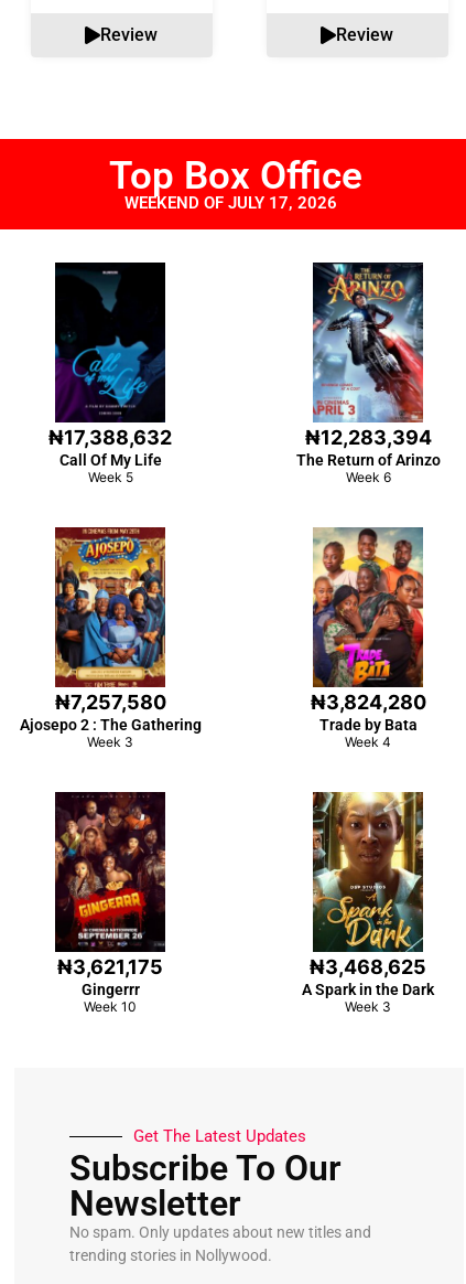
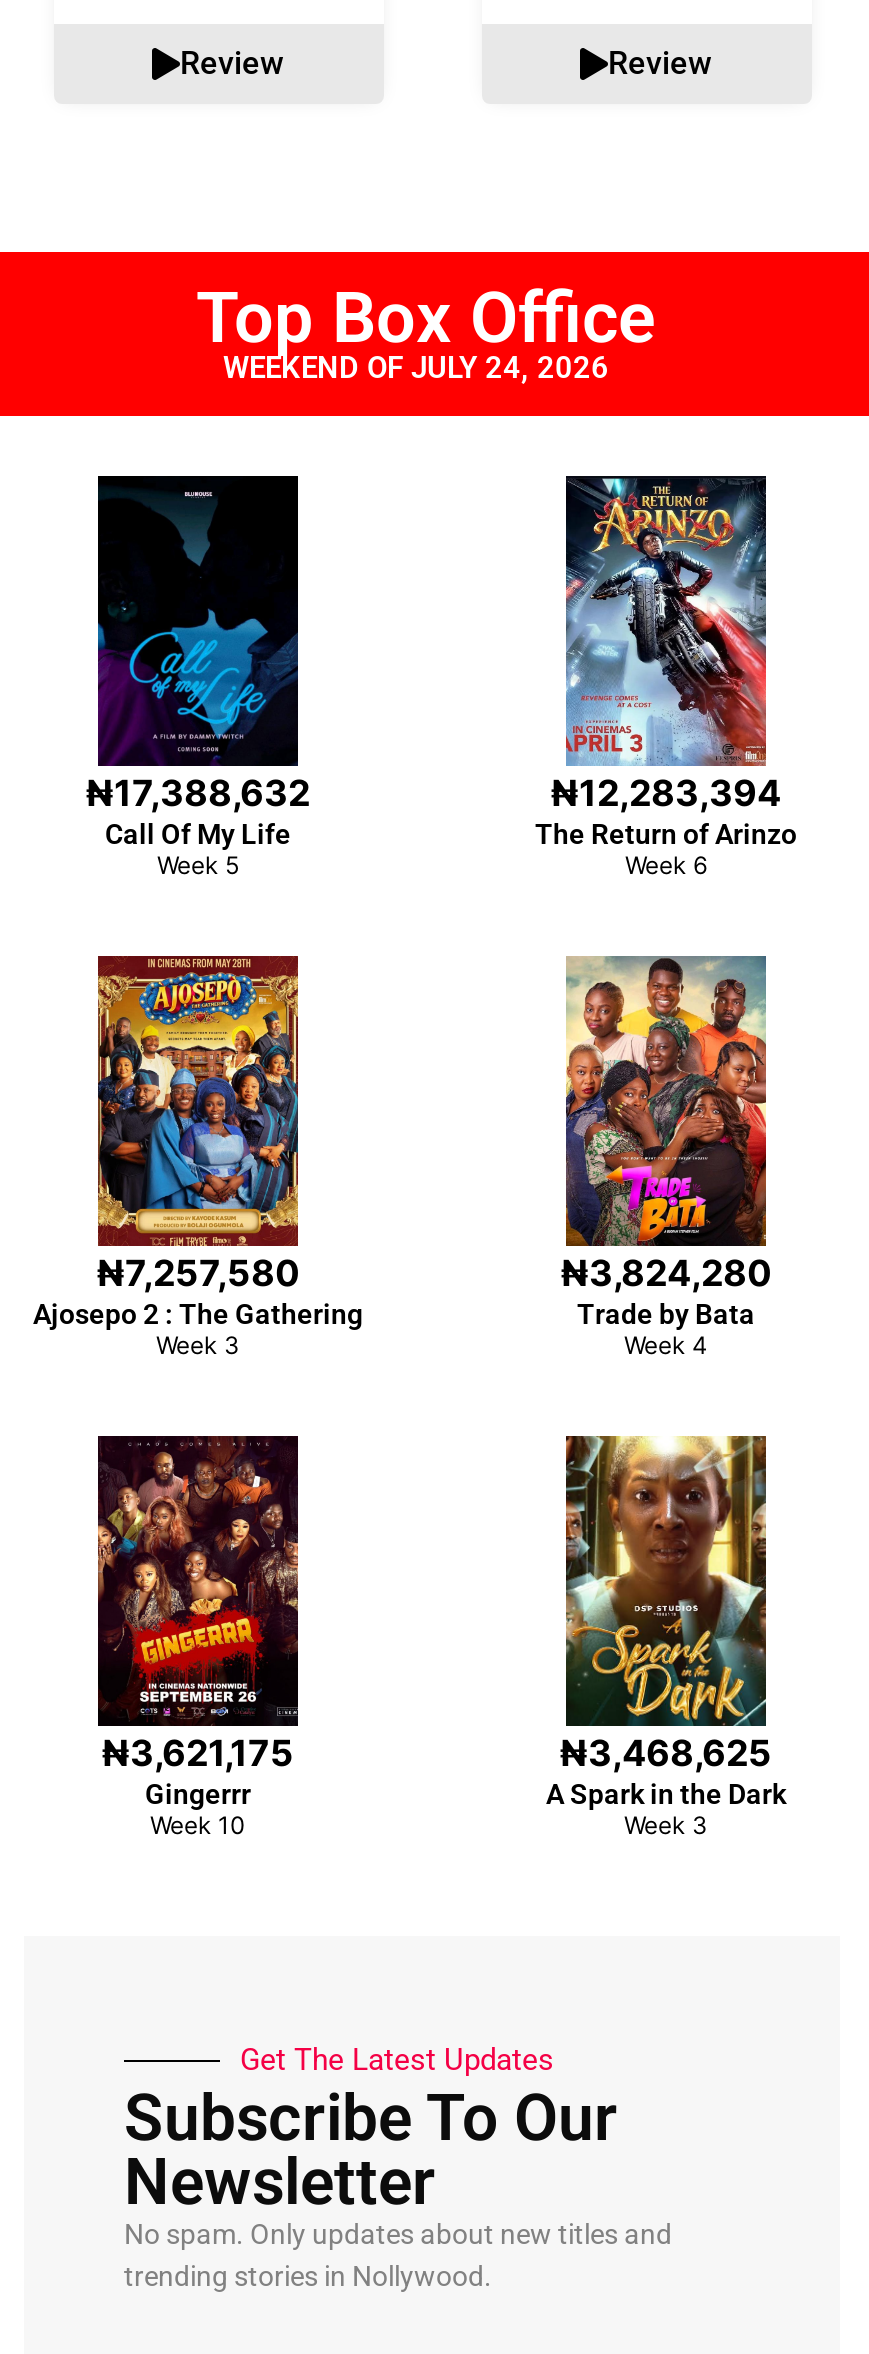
[124,193,337,213] WEEKEND OF JULY 17, 2026 -> [223,351,609,387] WEEKEND OF JULY 24, 2026

